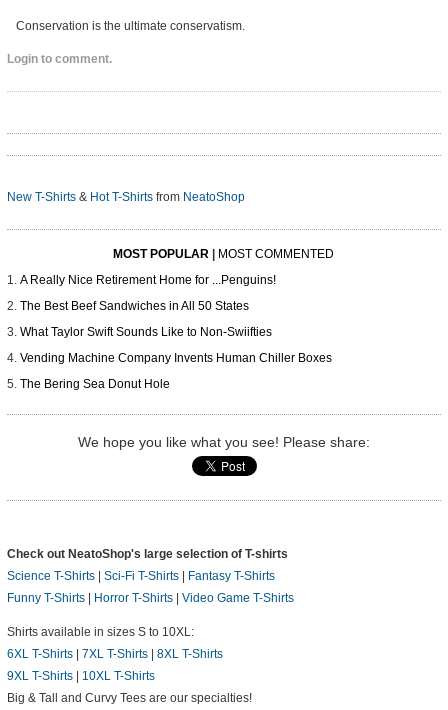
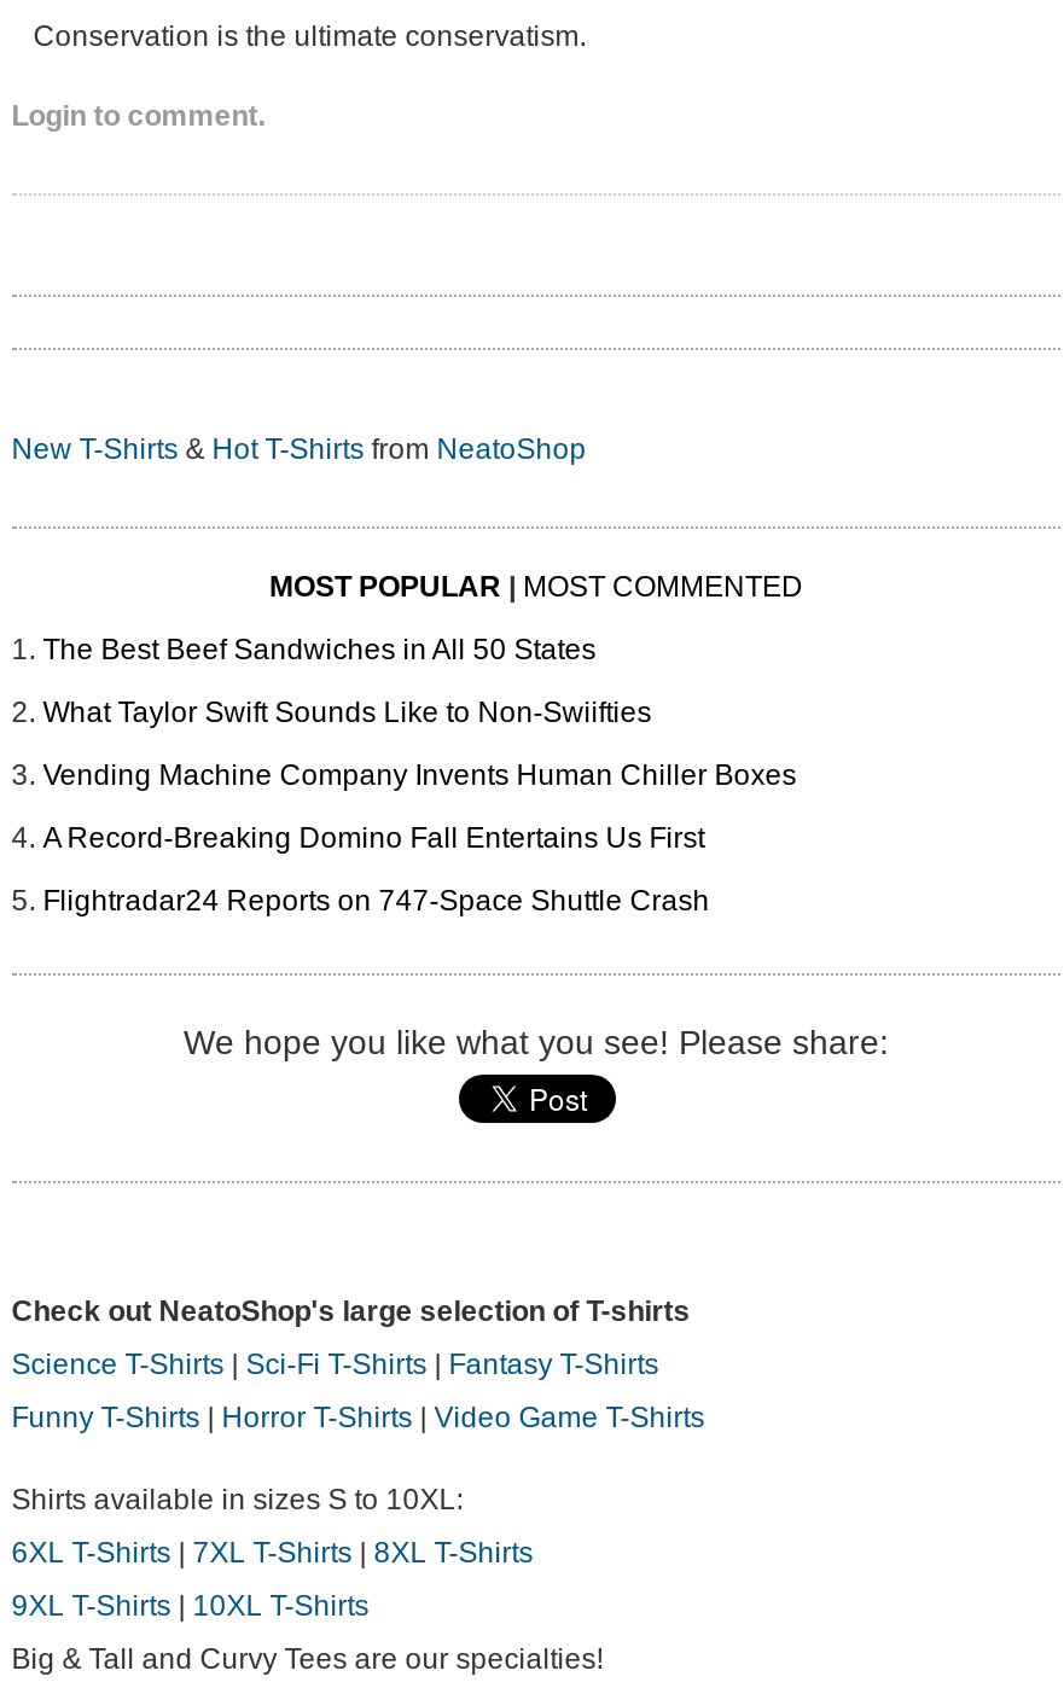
[20,273,276,287] A Really Nice Retirement Home for ...Penguins! -> none
moved [20,299,332,365] -> [43,634,796,793]: The Best Beef Sandwiches in All 50 States | What Taylor Swift Sounds Like to Non-Swiifties | Vending Machine Company Invents Human Chiller Boxes
[20,377,170,391] The Bering Sea Donut Hole -> [43,822,709,919] A Record-Breaking Domino Fall Entertains Us First | Flightradar24 Reports on 747-Space Shuttle Crash

